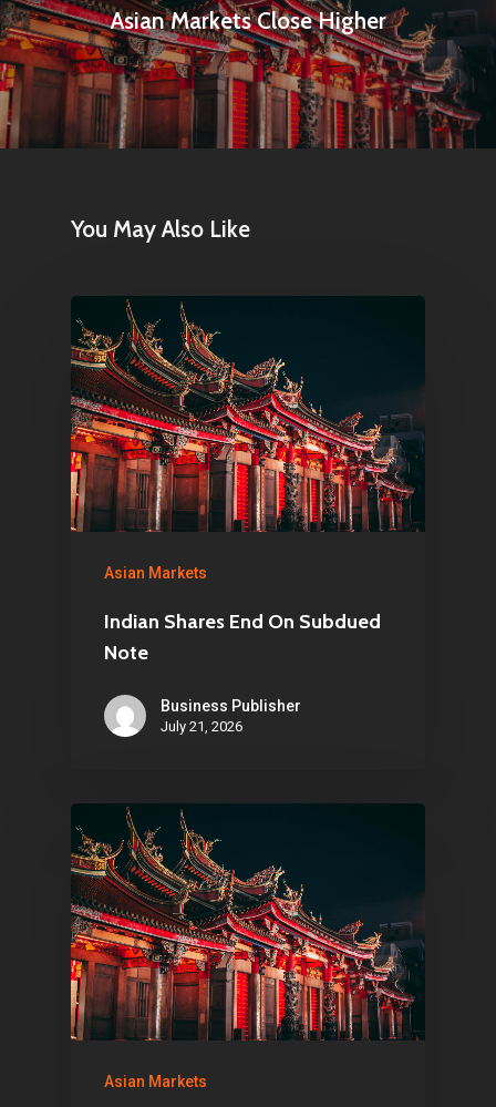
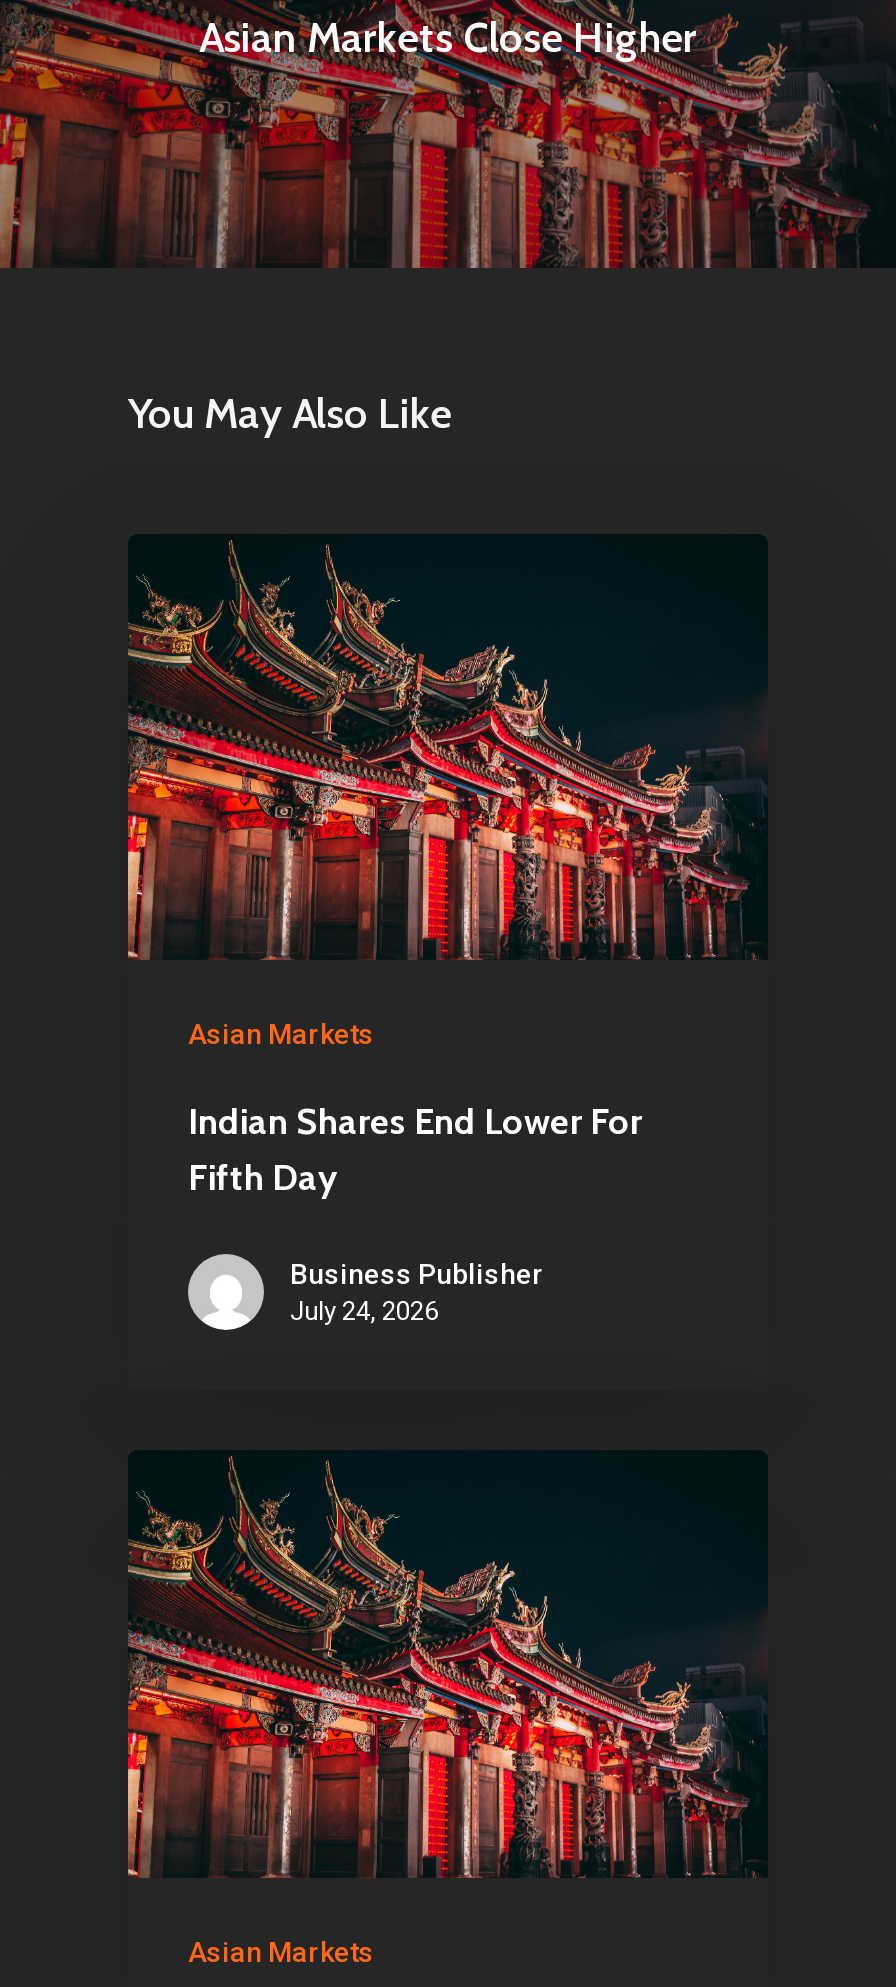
[104,610,381,665] Indian Shares End On Subdued | Note -> [188,1101,642,1201] Indian Shares End Lower For | Fifth Day
[161,718,242,735] July 21, 2026 -> [290,1297,438,1327] July 24, 2026

